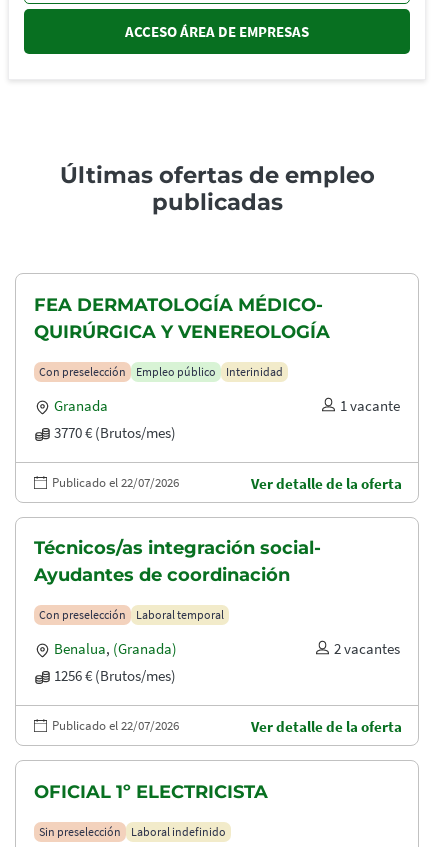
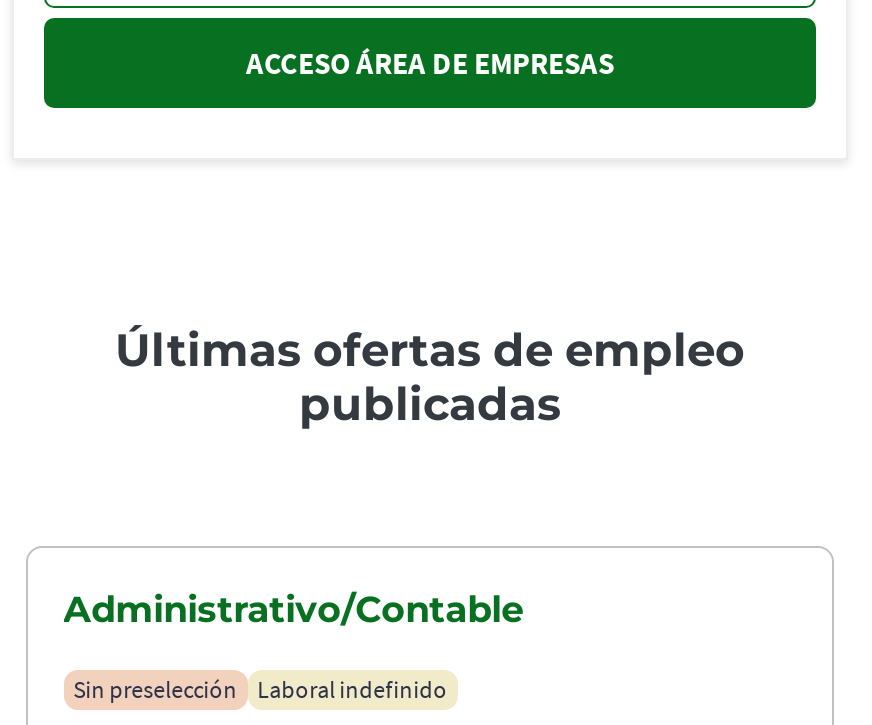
[34,294,402,803] FEA DERMATOLOGÍA MÉDICO- | QUIRÚRGICA Y VENEREOLOGÍA | Con preselección | Empleo público | Interinidad | Granada | 1 vacante | 3770 € (Brutos/mes) | Publicado el 22/07/2026 | Ver detalle de la oferta | Técnicos/as integración social- | Ayudantes de coordinación | Con preselección | Laboral temporal | Benalua, (Granada) | 2 vacantes | 1256 € (Brutos/mes) | Publicado el 22/07/2026 | Ver detalle de la oferta | OFICIAL 1º ELECTRICISTA -> [63,587,523,631] Administrativo/Contable

